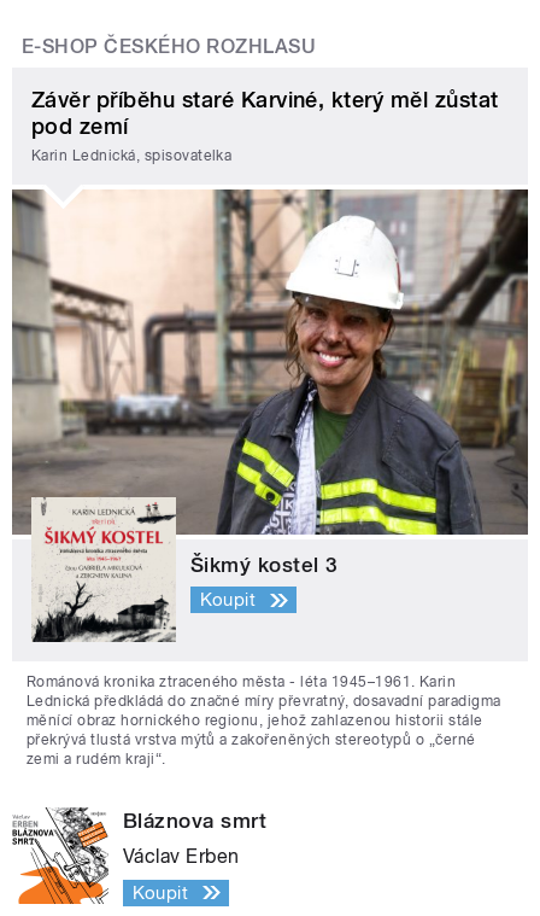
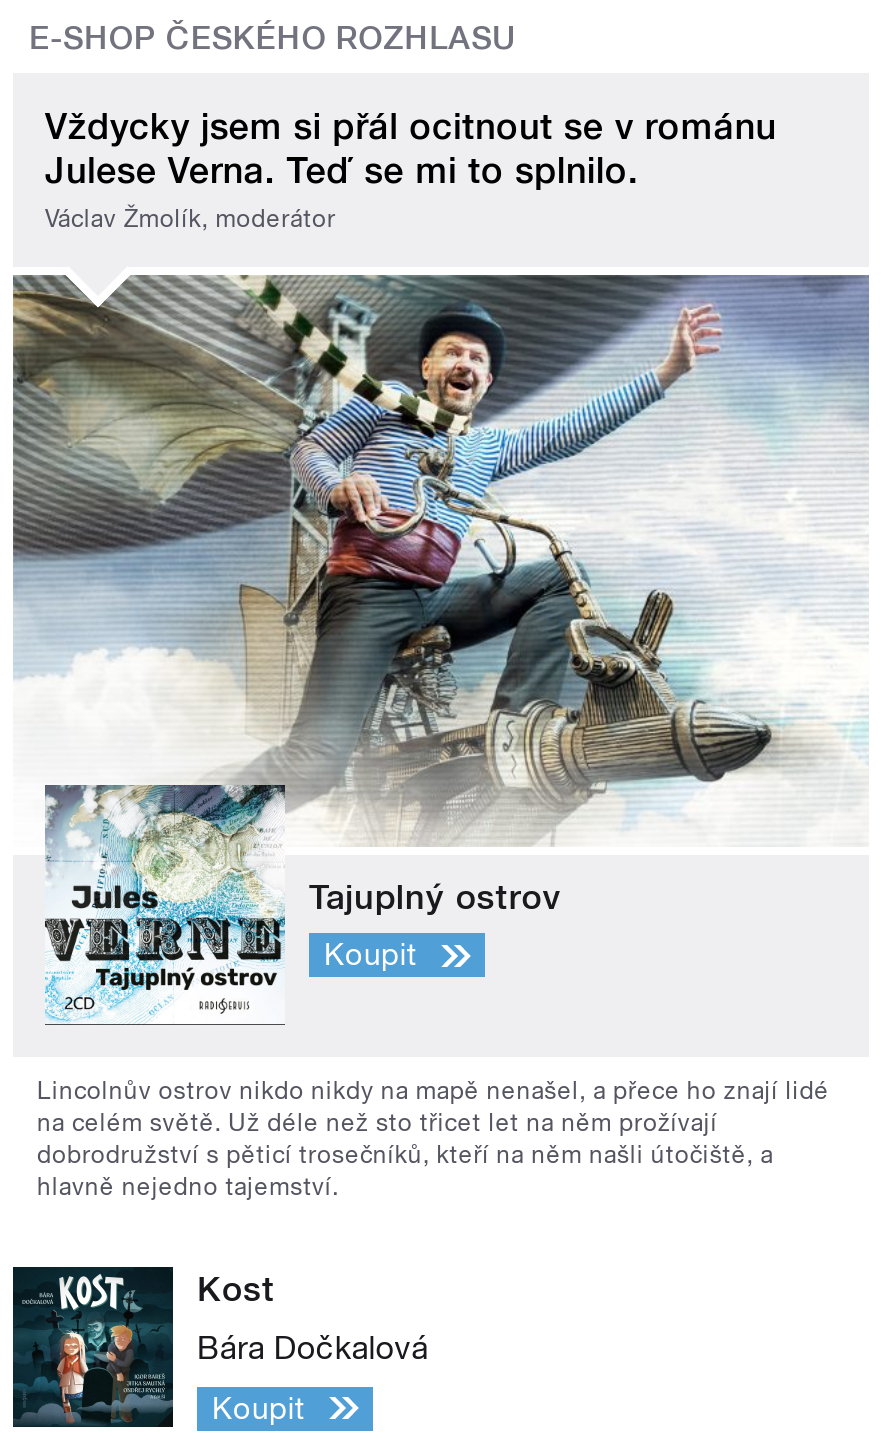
[31,87,499,164] Závěr příběhu staré Karviné, který měl zůstat | pod zemí | Karin Lednická, spisovatelka -> [45,106,776,233] Vždycky jsem si přál ocitnout se v románu | Julese Verna. Teď se mi to splnilo. | Václav Žmolík, moderátor
[11,188,529,643] [image] | Šikmý kostel 3 -> [13,273,871,1025] [image] | Tajuplný ostrov
[27,673,501,767] Románová kronika ztraceného města - léta 1945–1961. Karin | Lednická předkládá do značné míry převratný, dosavadní paradigma | měnící obraz hornického regionu, jehož zahlazenou historii stále | překrývá tlustá vrstva mýtů a zakořeněných stereotypů o „černé | zemi a rudém kraji“. -> [37,1076,829,1200] Lincolnův ostrov nikdo nikdy na mapě nenašel, a přece ho znají lidé | na celém světě. Už déle než sto třicet let na něm prožívají | dobrodružství s pěticí trosečníků, kteří na něm našli útočiště, a | hlavně nejedno tajemství.
[11,806,267,905] [image] | Bláznova smrt -> [11,1265,275,1429] [image] | Kost
[123,844,240,867] Václav Erben -> [197,1328,428,1366] Bára Dočkalová

